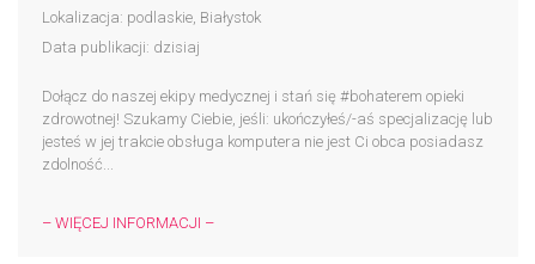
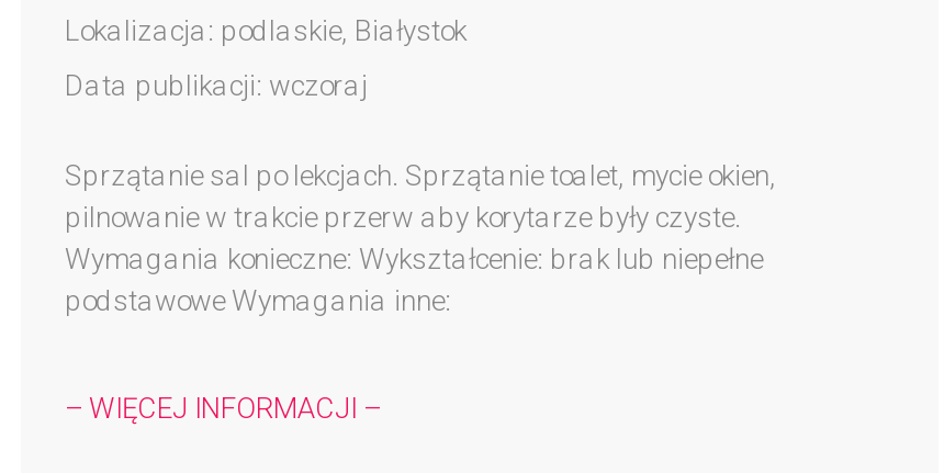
[42,38,200,56] Data publikacji: dzisiaj -> [65,69,368,102] Data publikacji: wczoraj
[42,87,493,173] Dołącz do naszej ekipy medycznej i stań się #bohaterem opieki | zdrowotnej! Szukamy Ciebie, jeśli: ukończyłeś/-aś specjalizację lub | jesteś w jej trakcie obsługa komputera nie jest Ci obca posiadasz | zdolność... -> [65,159,776,317] Sprzątanie sal po lekcjach. Sprzątanie toalet, mycie okien, | pilnowanie w trakcie przerw aby korytarze były czyste. | Wymagania konieczne: Wykształcenie: brak lub niepełne | podstawowe Wymagania inne:

